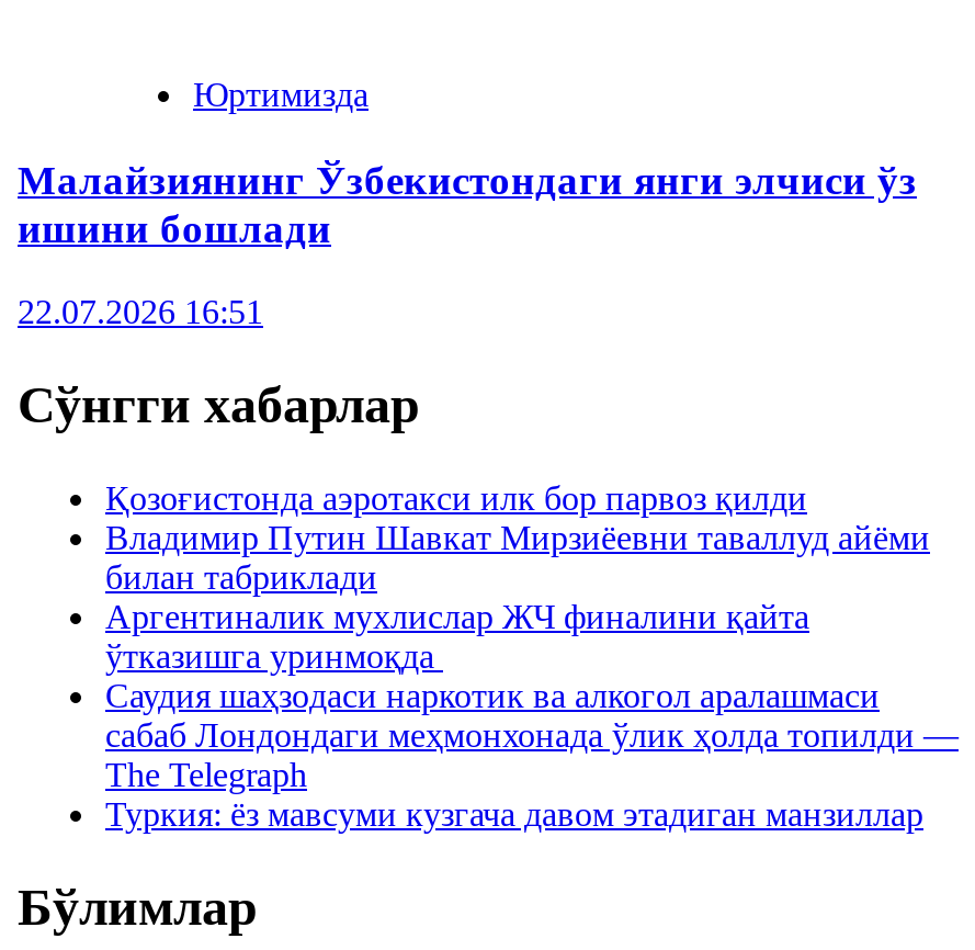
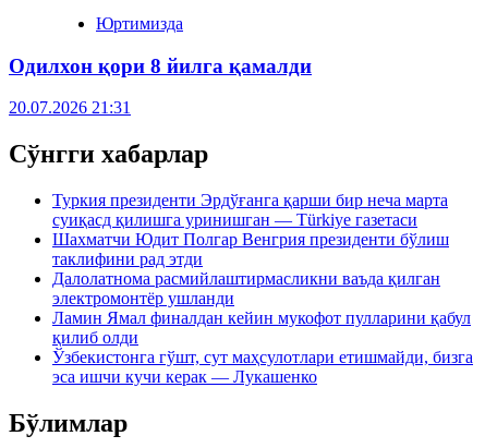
[18,156,917,251] Малайзиянинг Ўзбекистондаги янги элчиси ўз | ишини бошлади -> [9,54,312,77] Одилхон қори 8 йилга қамалди
[18,294,263,331] 22.07.2026 16:51 -> [9,99,131,117] 20.07.2026 21:31
moved [18,377,419,434] -> [9,140,208,168]: Сўнгги хабарлар
[105,480,959,833] Қозоғистонда аэротакси илк бор парвоз қилди | Владимир Путин Шавкат Мирзиёевни таваллуд айёми | билан табриклади | Аргентиналик мухлислар ЖЧ финалини қайта | ўтказишга уринмоқда | Саудия шаҳзодаси наркотик ва алкогол аралашмаси | сабаб Лондондаги меҳмонхонада ўлик ҳолда топилди — | The Telegraph | Туркия: ёз мавсуми кузгача давом этадиган манзиллар -> [52,191,473,386] Туркия президенти Эрдўғанга қарши бир неча марта | суиқасд қилишга уринишган — Тürkiye газетаси | Шахматчи Юдит Полгар Венгрия президенти бўлиш | таклифини рад этди | Далолатнома расмийлаштирмасликни ваъда қилган | электромонтёр ушланди | Ламин Ямал финалдан кейин мукофот пулларини қабул | қилиб олди | Ўзбекистонга гўшт, сут маҳсулотлари етишмайди, бизга | эса ишчи кучи керак — Лукашенко

